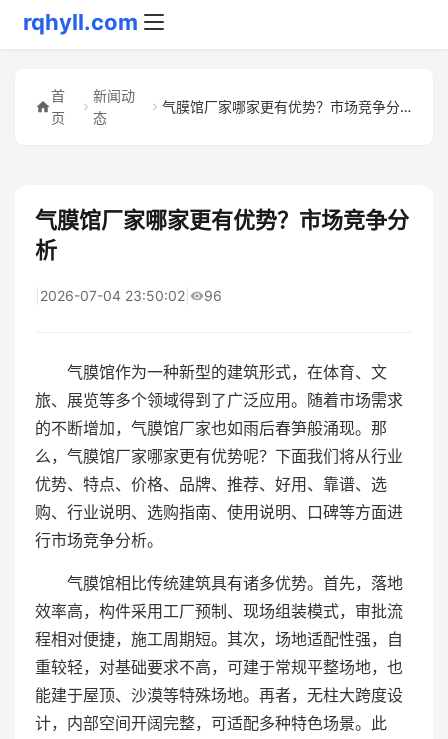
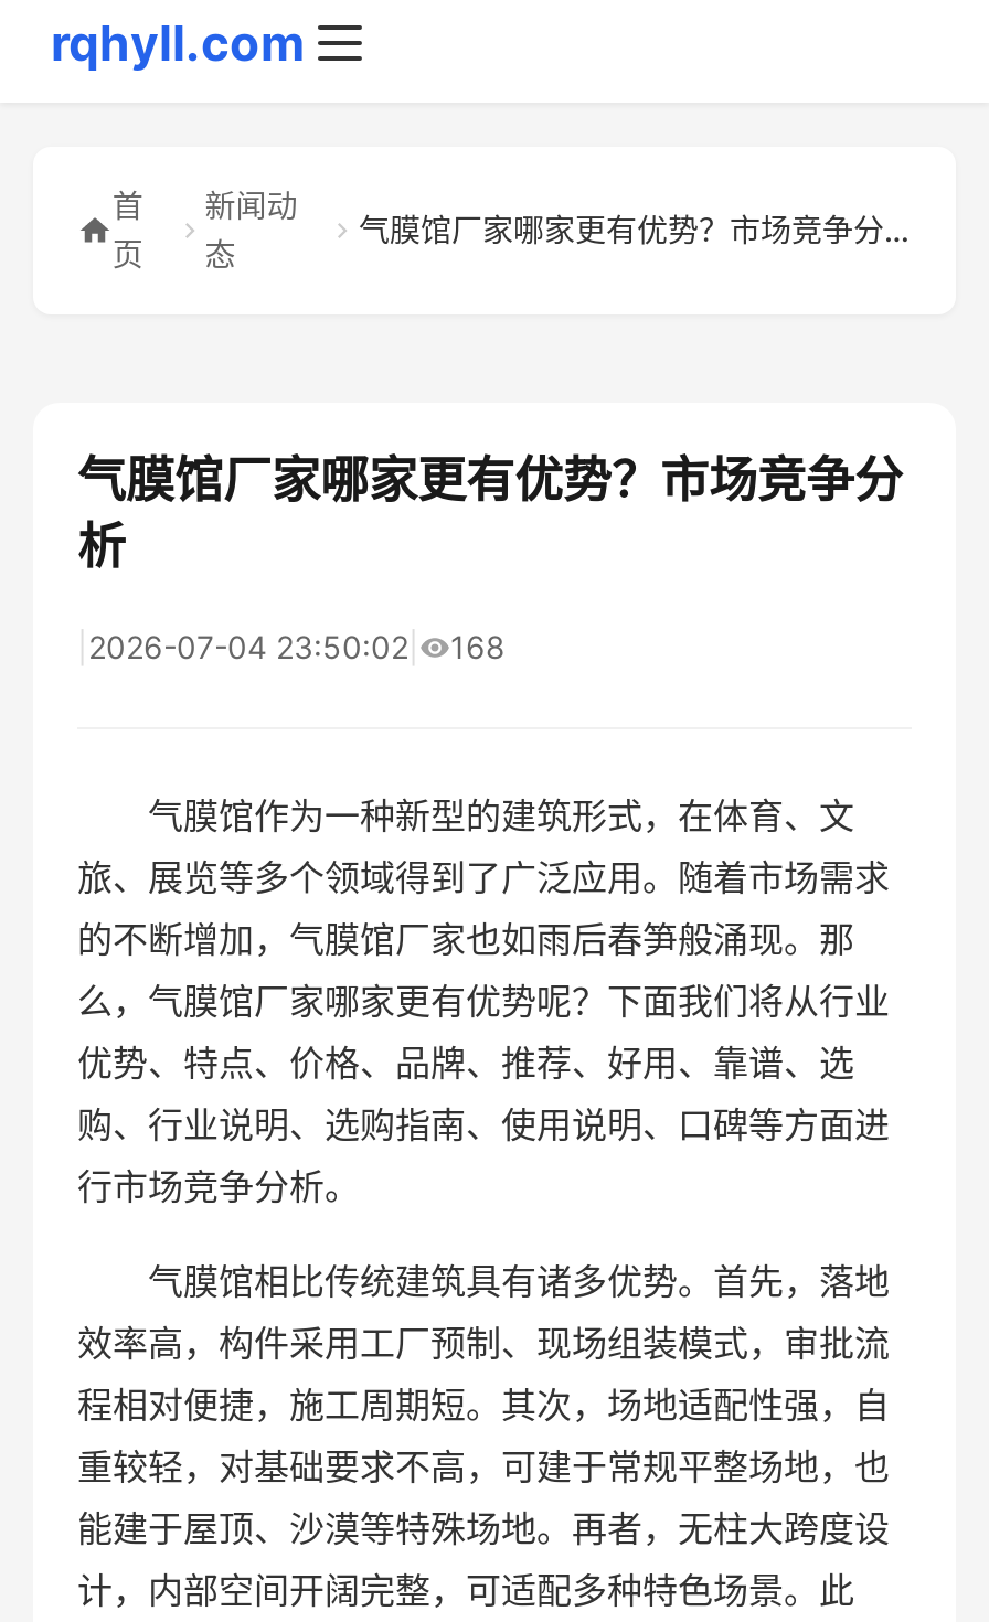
[204,287,222,304] 96 -> [450,628,506,665] 168

